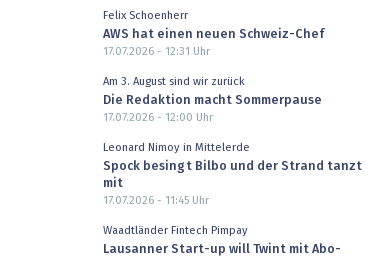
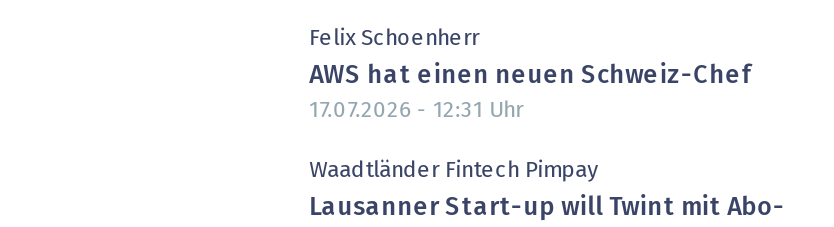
[103,76,362,206] Am 3. August sind wir zurück | Die Redaktion macht Sommerpause | 17.07.2026 - 12:00 Uhr | Leonard Nimoy in Mittelerde | Spock besingt Bilbo und der Strand tanzt | mit | 17.07.2026 - 11:45 Uhr -> none

